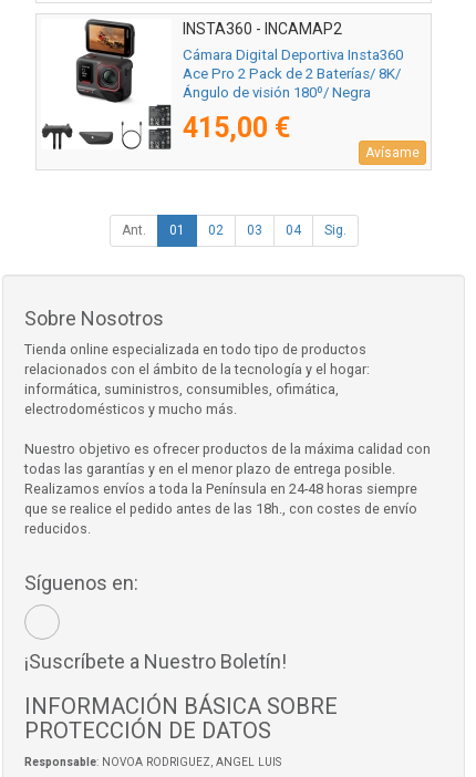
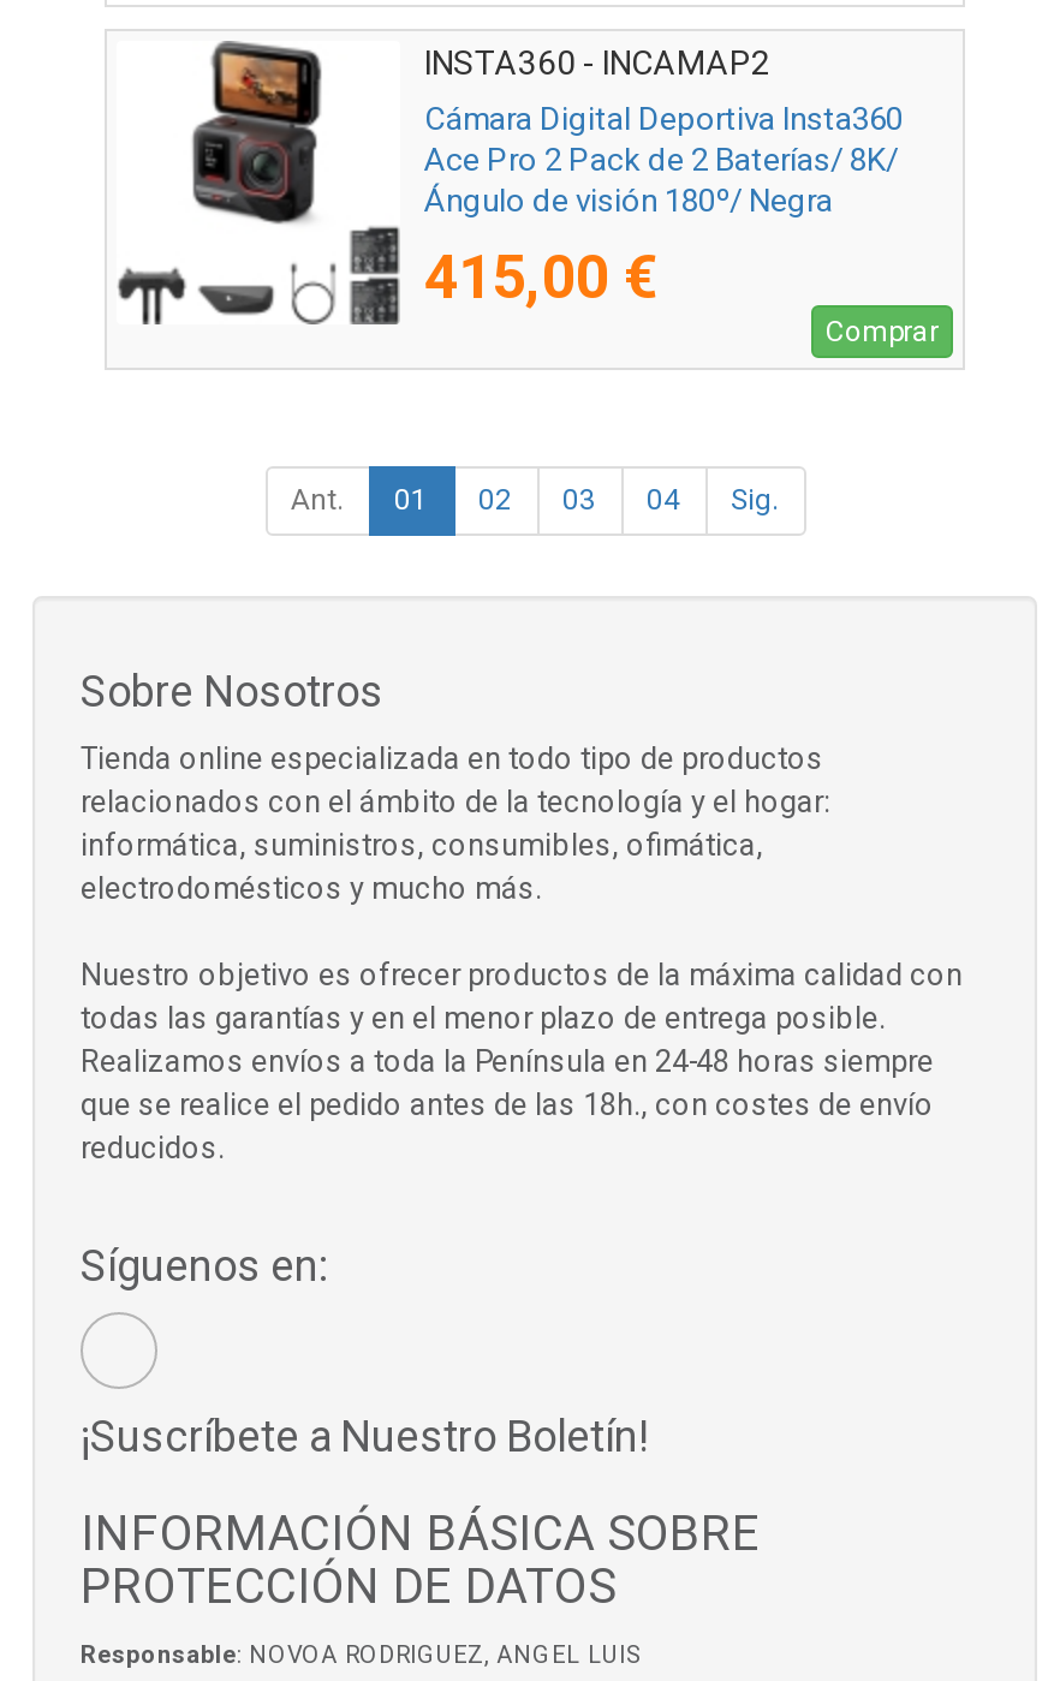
[365,145,420,161] Avísame -> [826,316,939,349] Comprar

